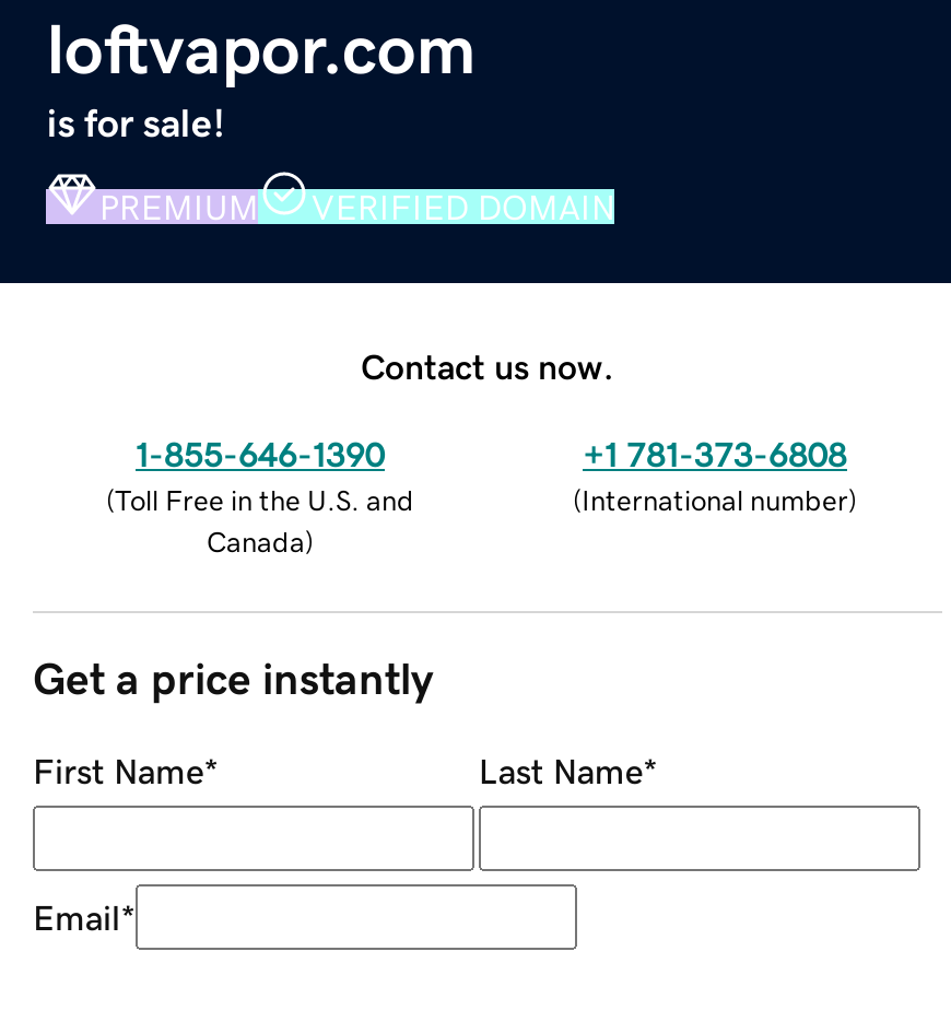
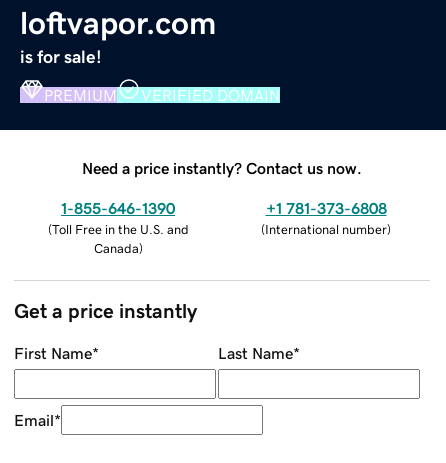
[361,348,614,383] Contact us now. -> [82,160,362,176] Need a price instantly? Contact us now.

